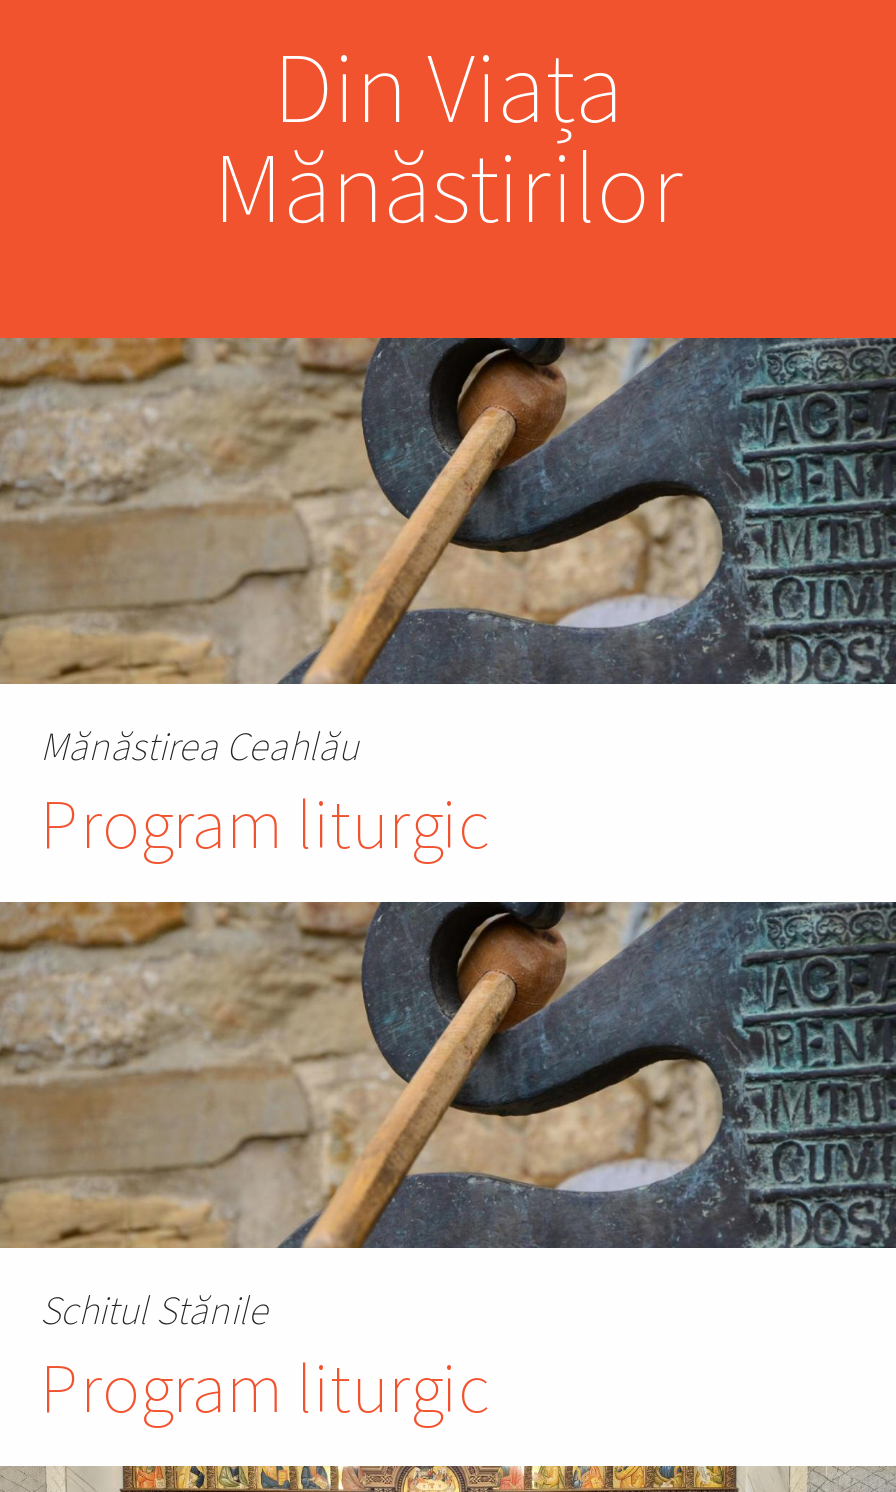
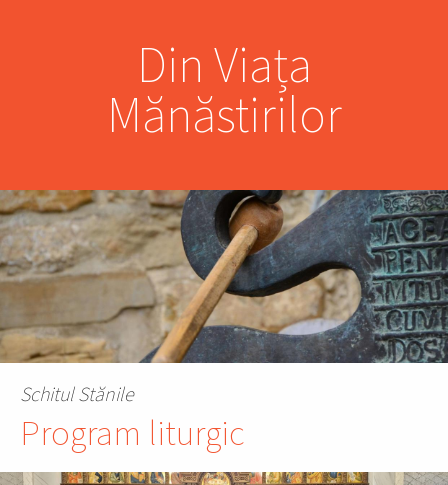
[40,720,490,876] Mănăstirea Ceahlău | Program liturgic -> none

